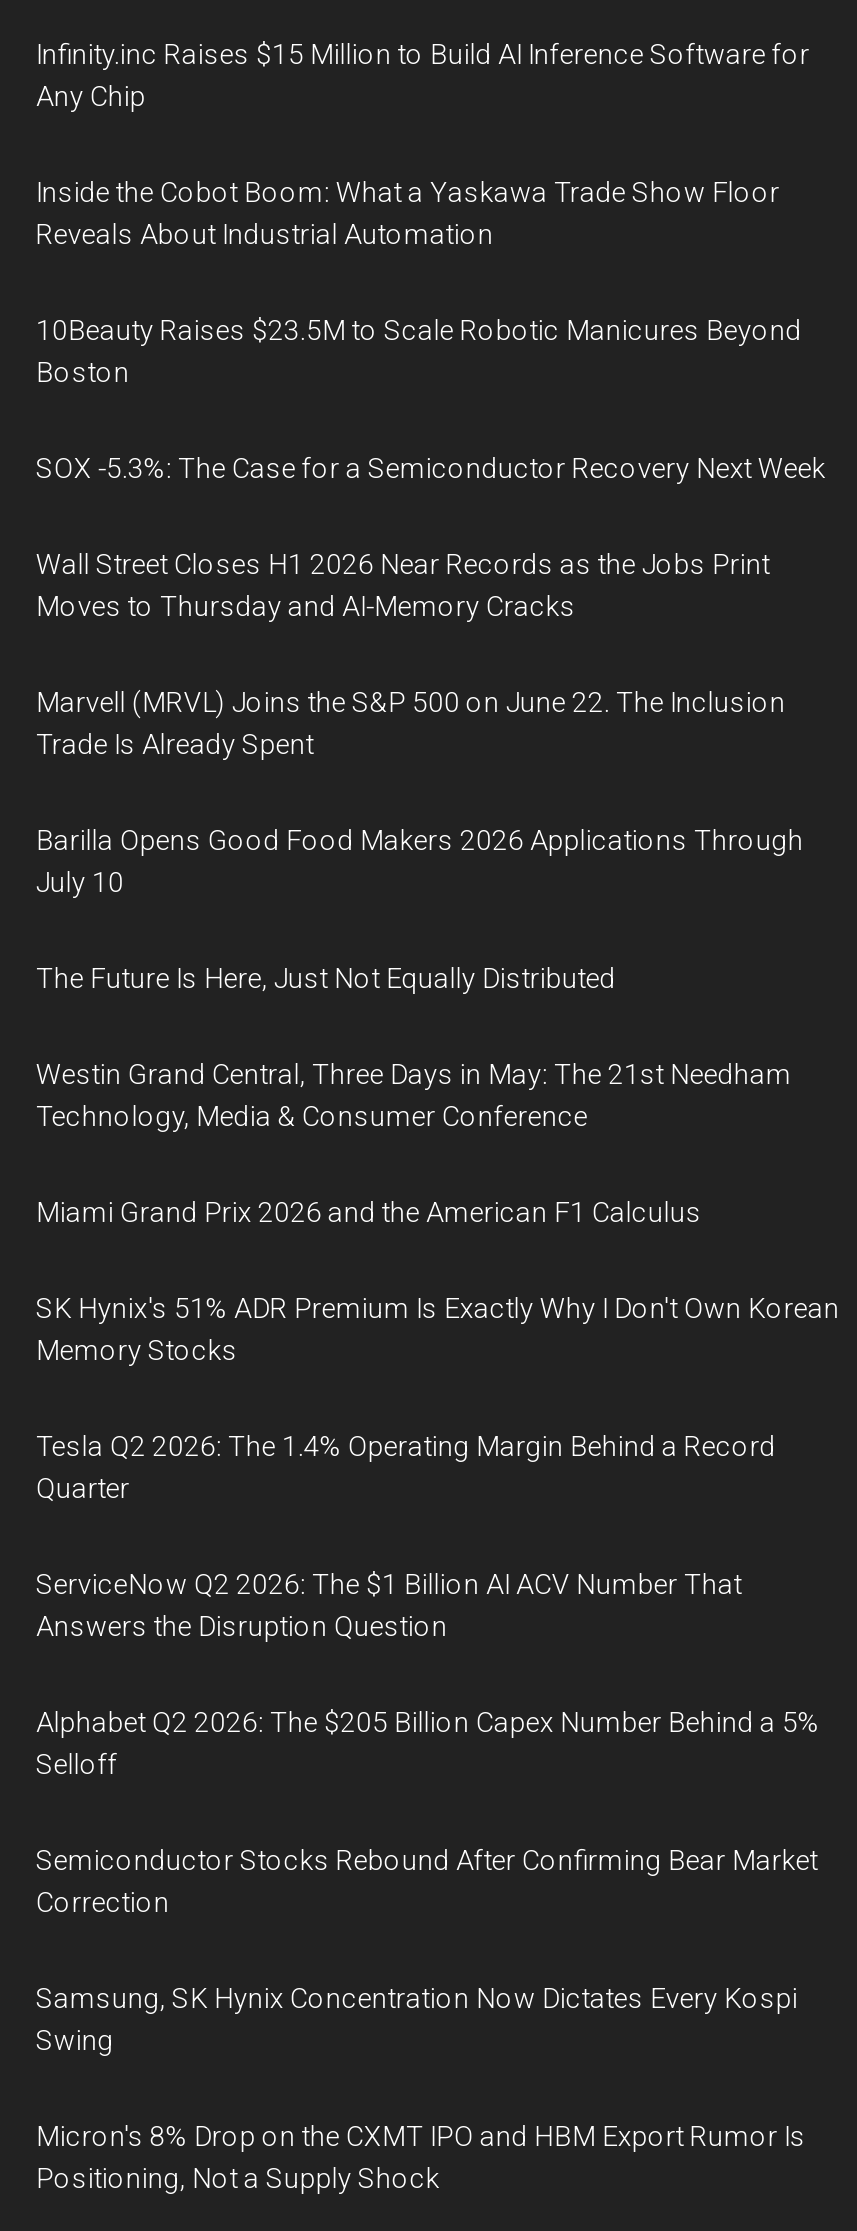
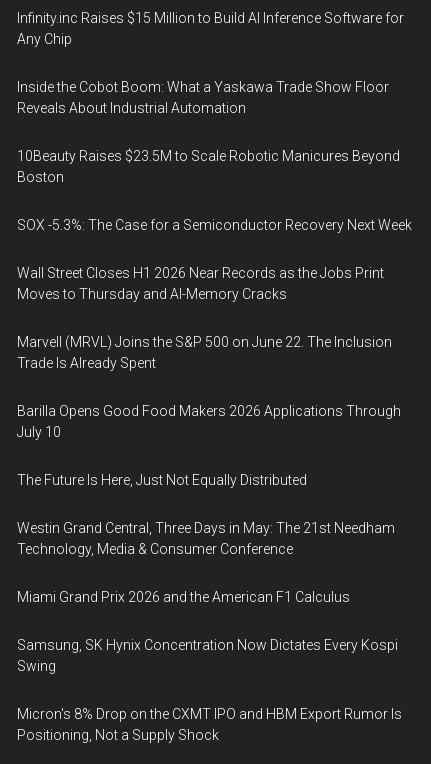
[36,1292,840,1918] SK Hynix's 51% ADR Premium Is Exactly Why I Don't Own Korean | Memory Stocks | Tesla Q2 2026: The 1.4% Operating Margin Behind a Record | Quarter | ServiceNow Q2 2026: The $1 Billion AI ACV Number That | Answers the Disruption Question | Alphabet Q2 2026: The $205 Billion Capex Number Behind a 5% | Selloff | Semiconductor Stocks Rebound After Confirming Bear Market | Correction -> none

